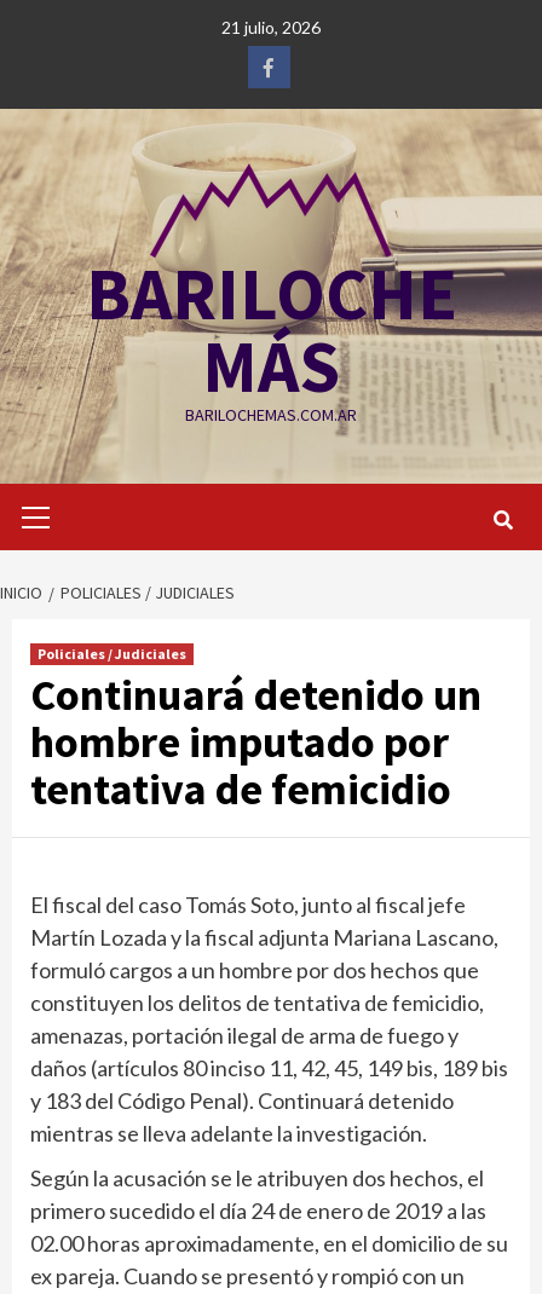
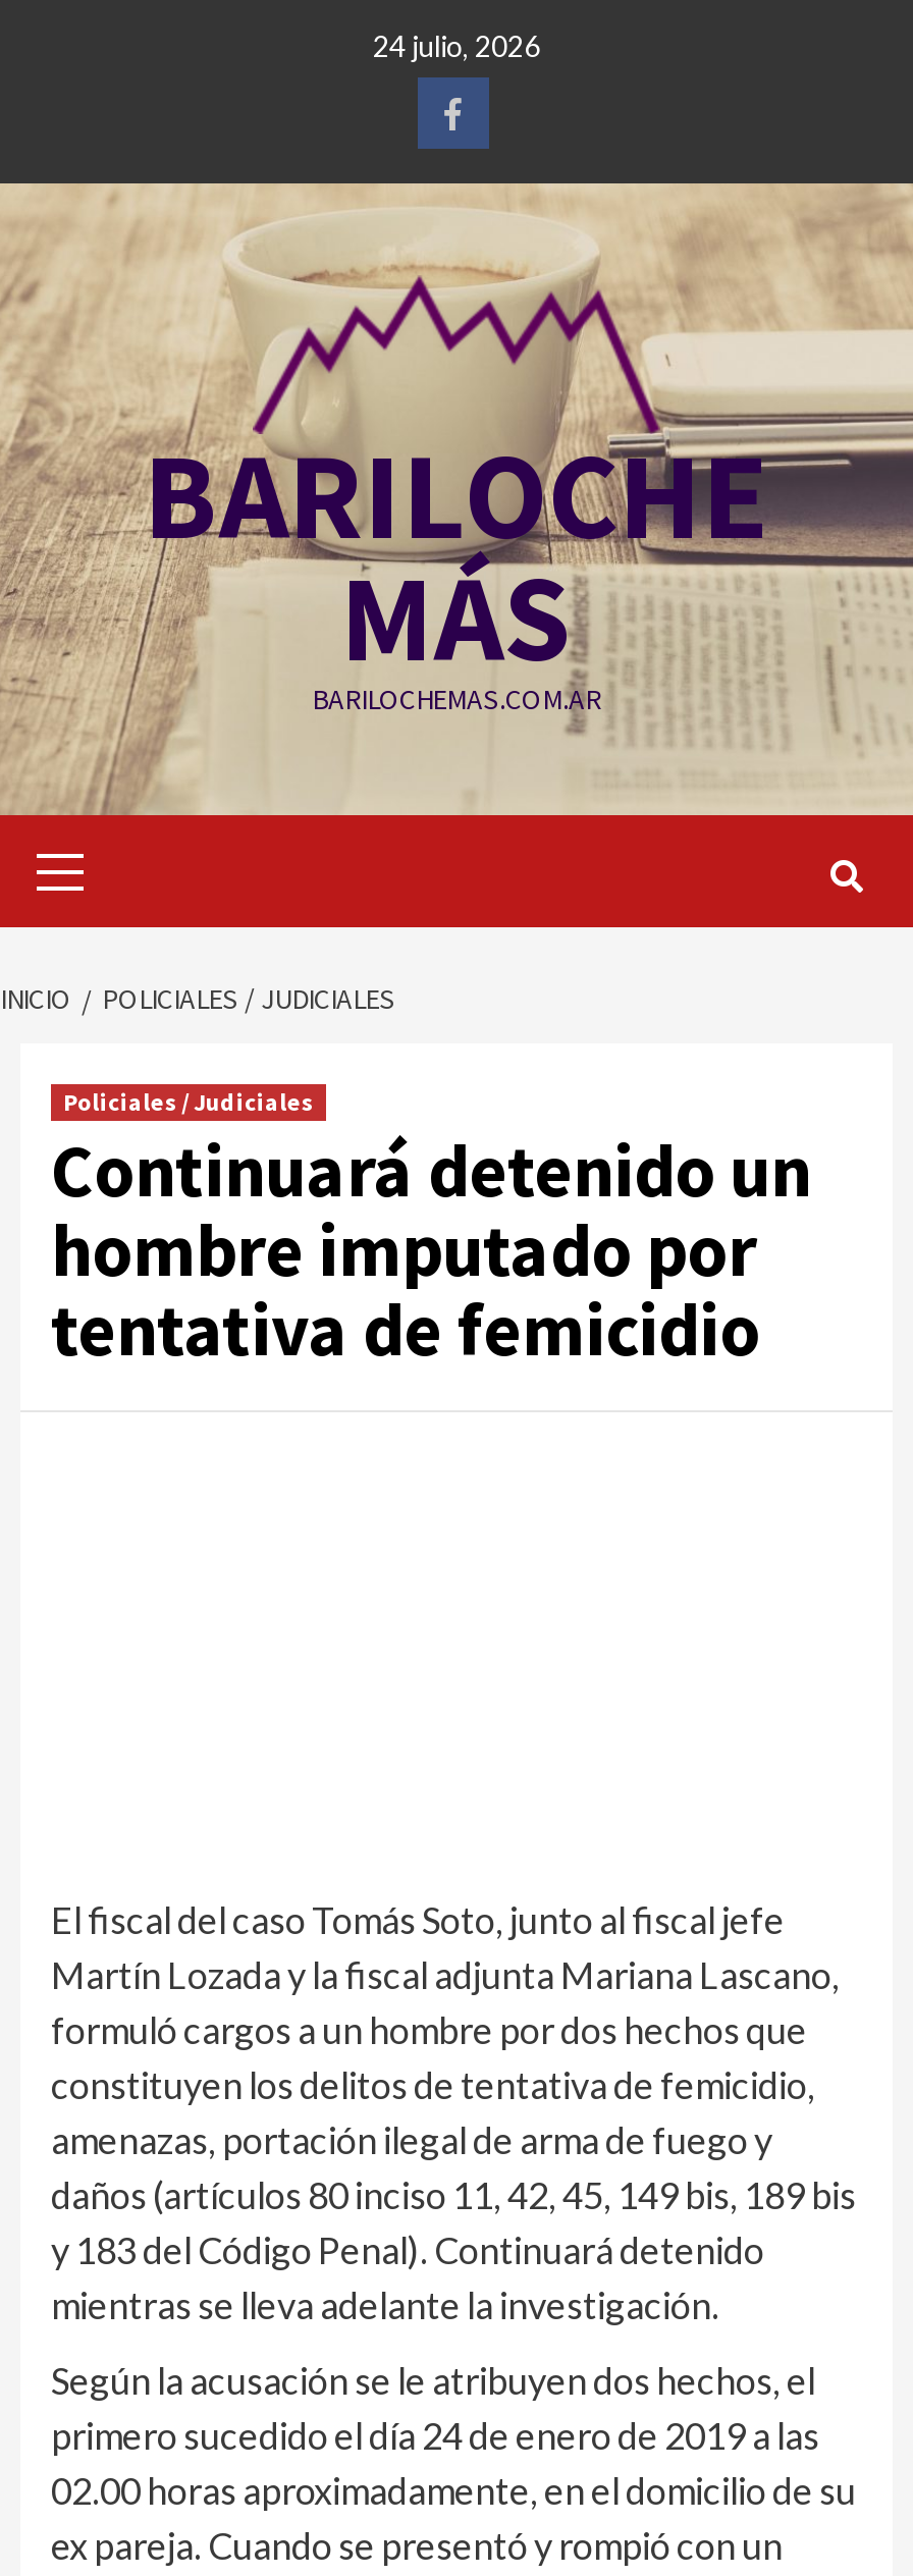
[221,17,321,37] 21 julio, 2026 -> [373,29,540,63] 24 julio, 2026

